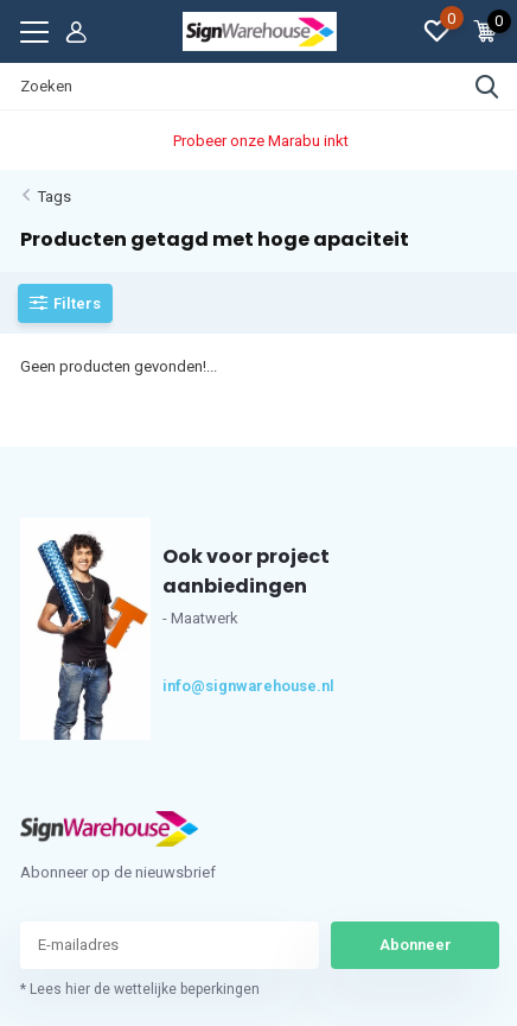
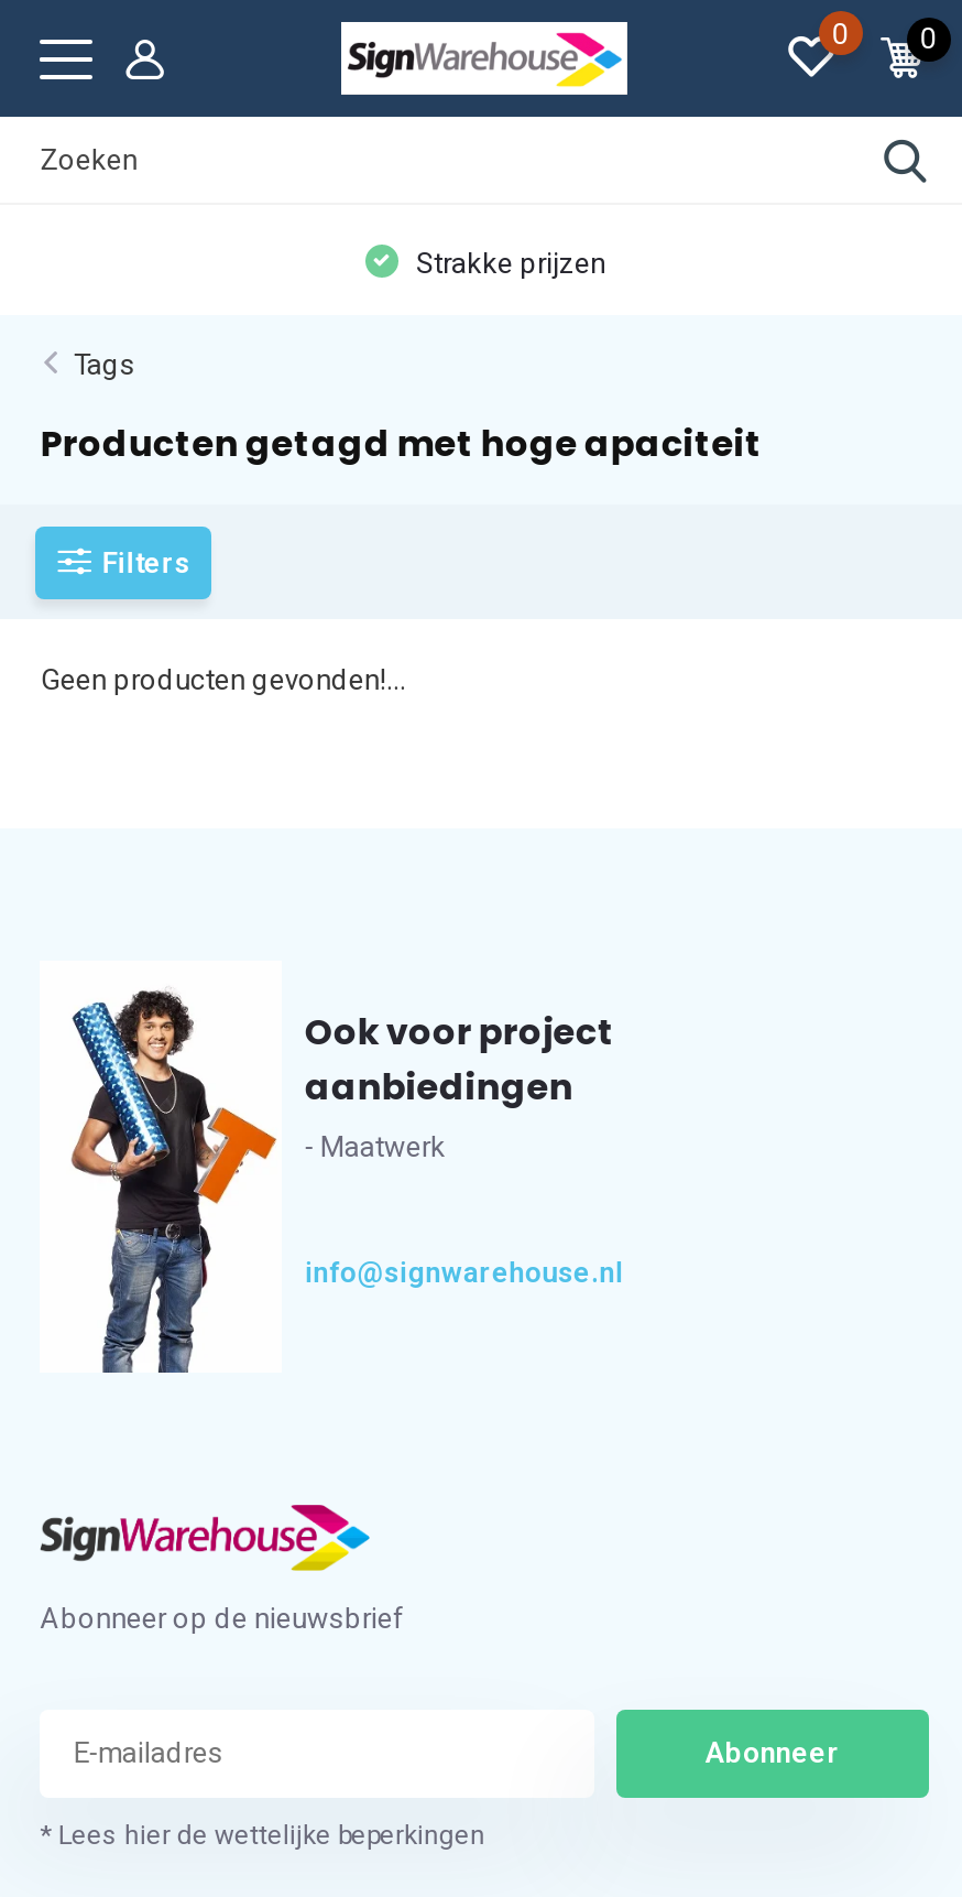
[173,131,348,149] Probeer onze Marabu inkt -> [409,247,605,280] Strakke prijzen

